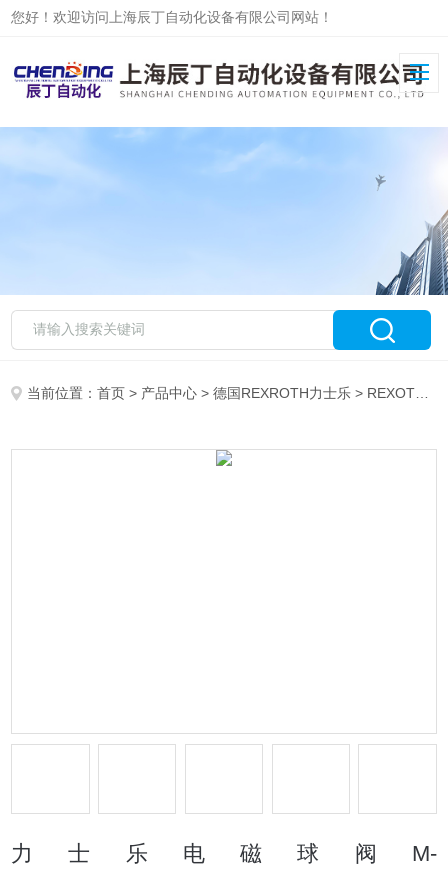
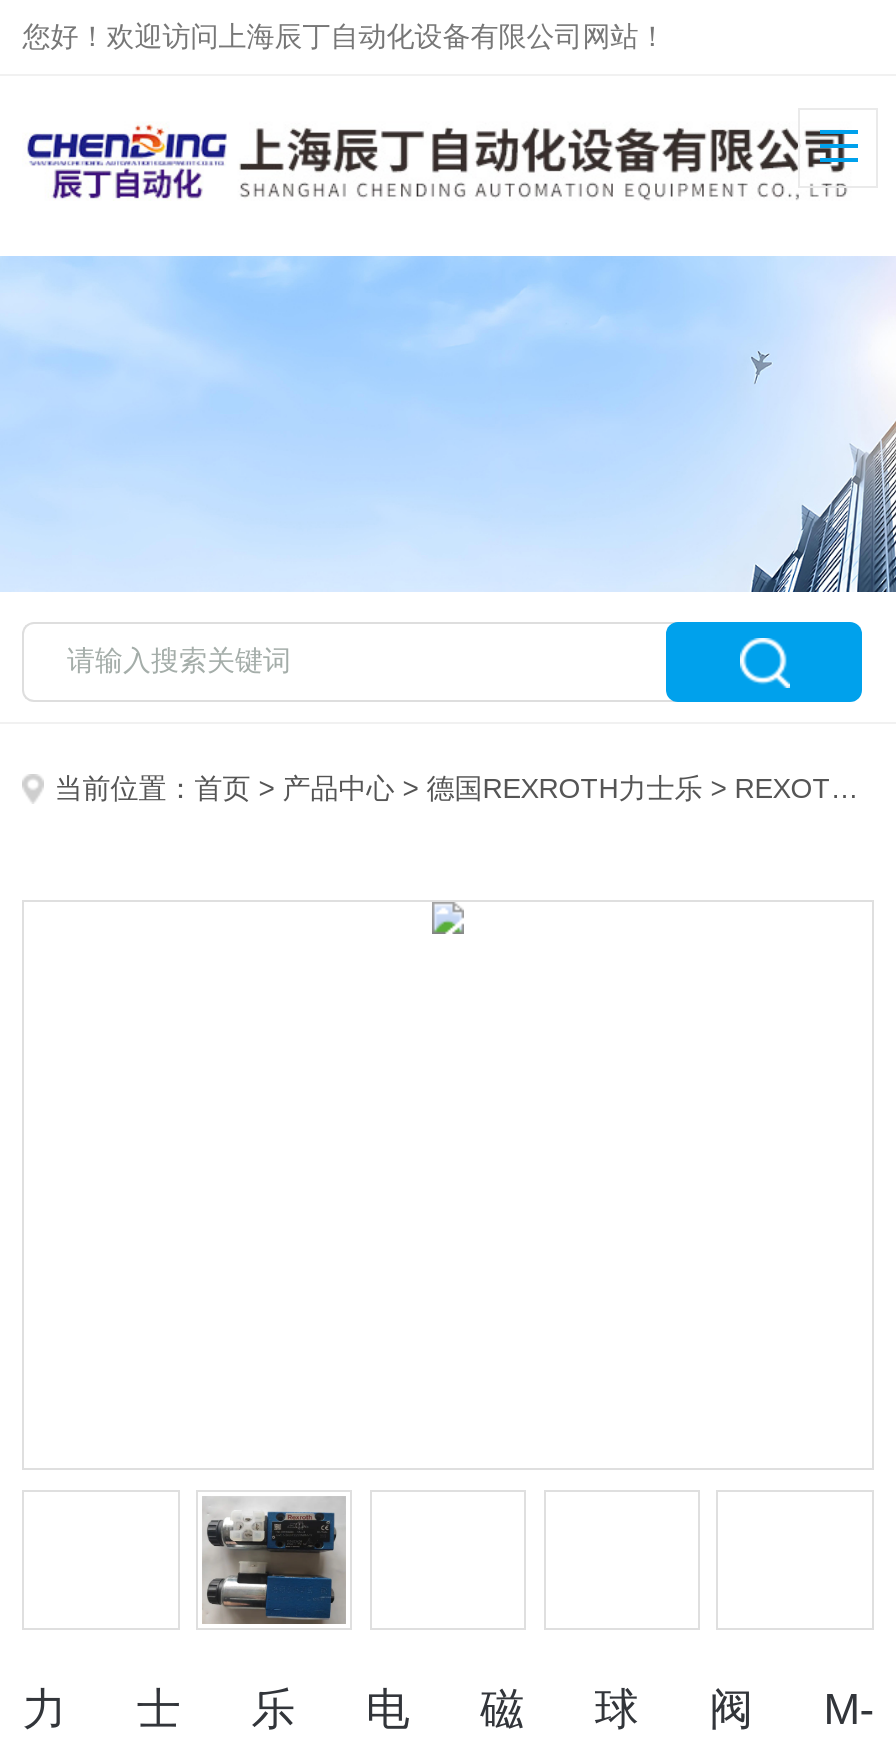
none -> [202,1496,346,1626] [image]

